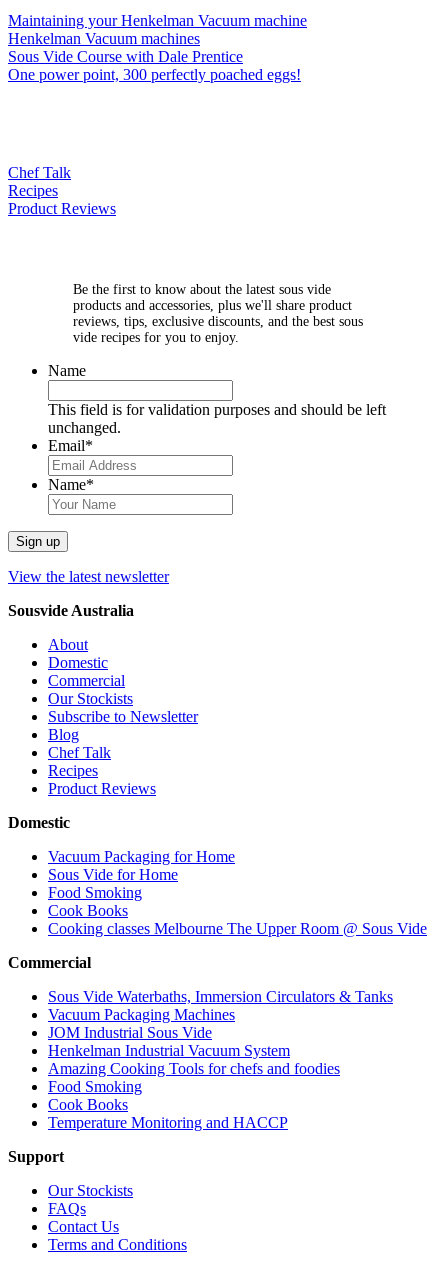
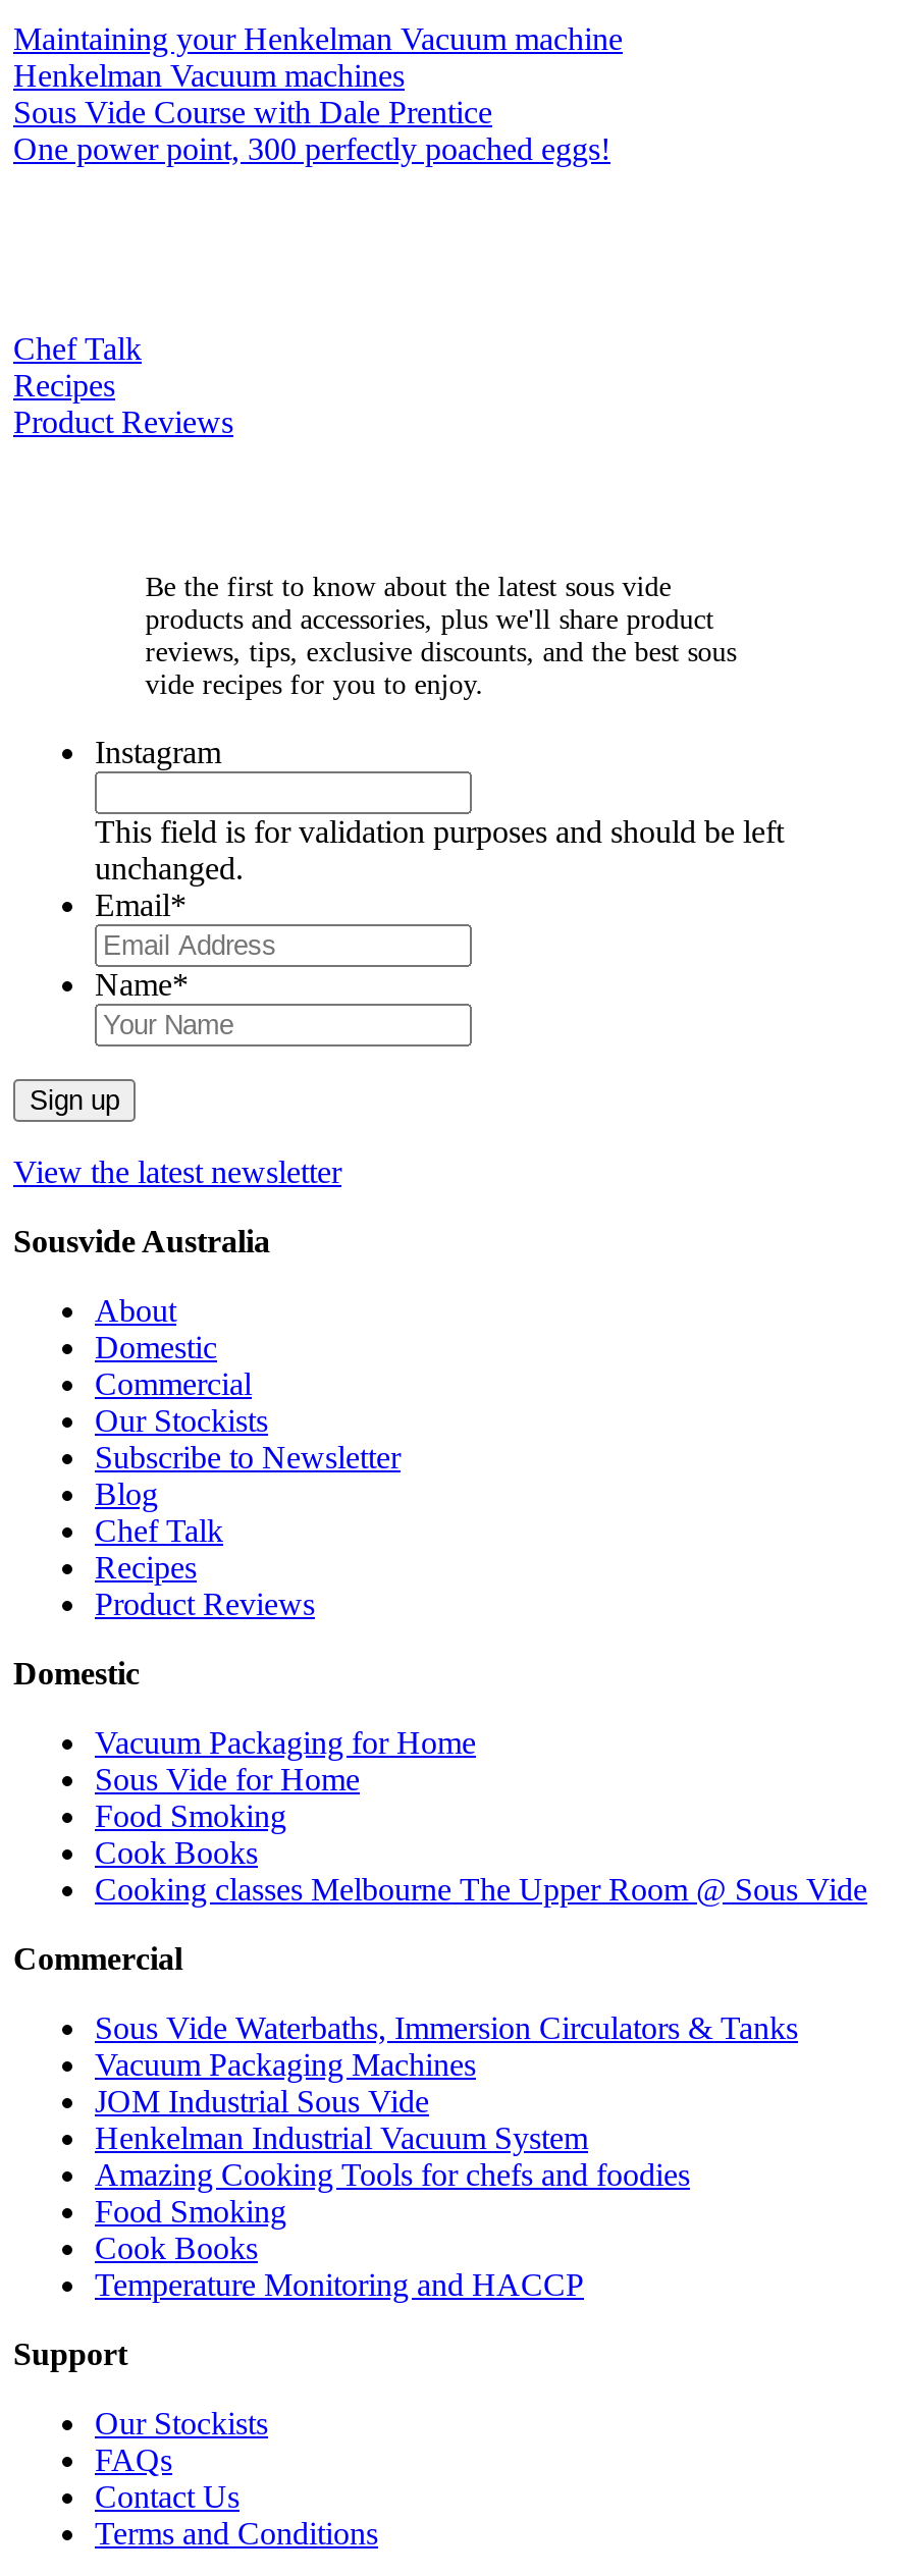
[48,362,86,379] Name -> [95,734,221,769] Instagram

